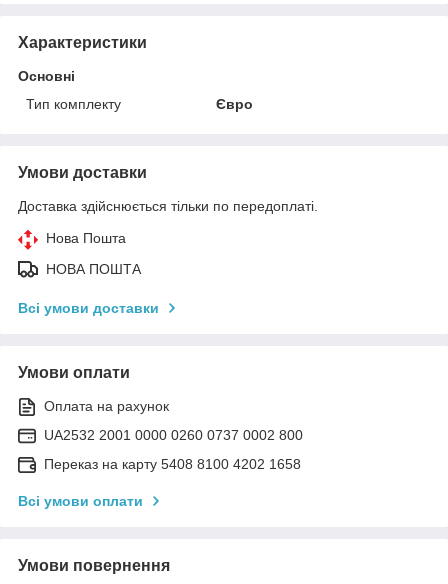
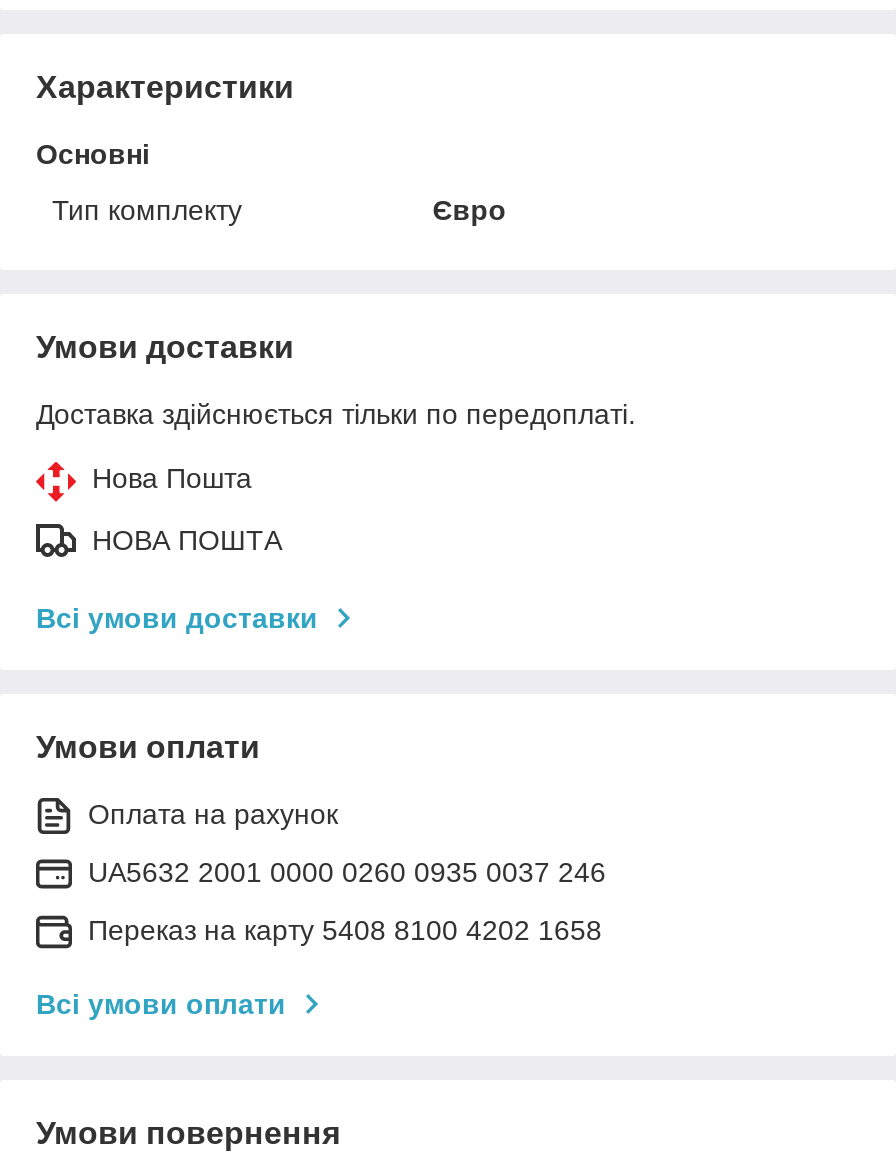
[44,427,303,443] UA2532 2001 0000 0260 0737 0002 800 -> [88,856,606,888] UA5632 2001 0000 0260 0935 0037 246

